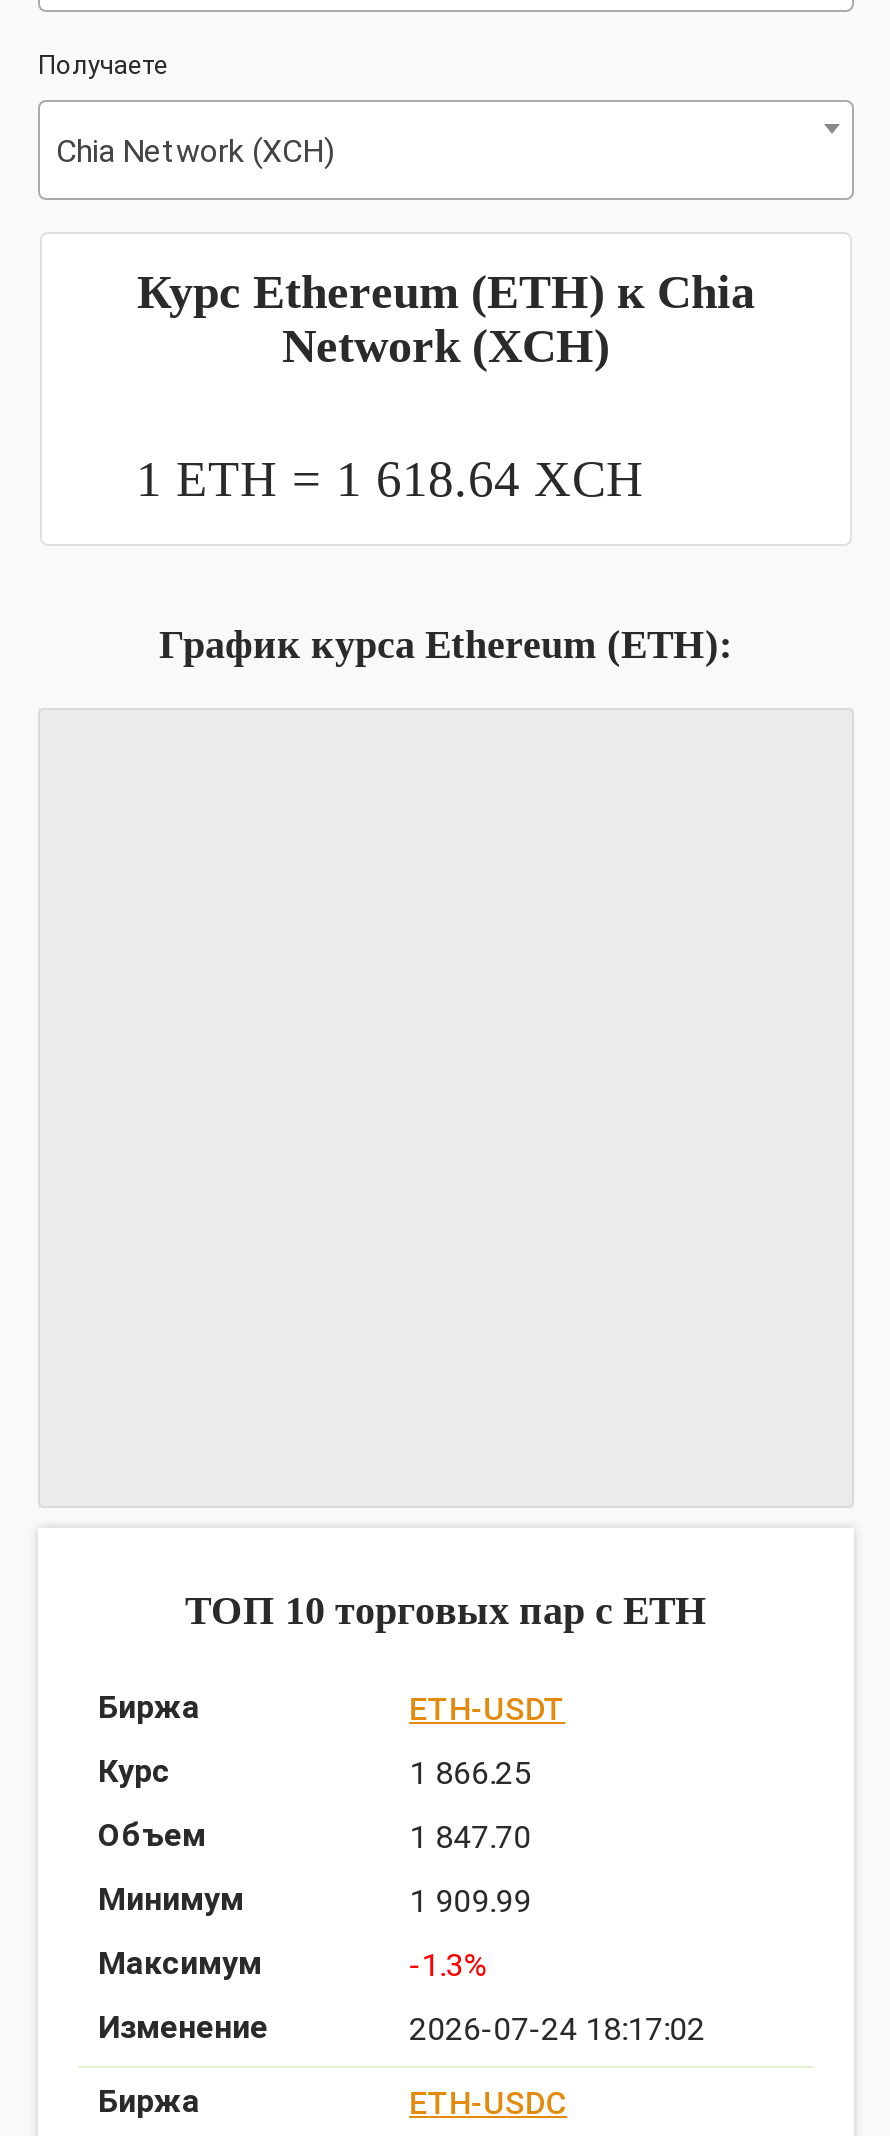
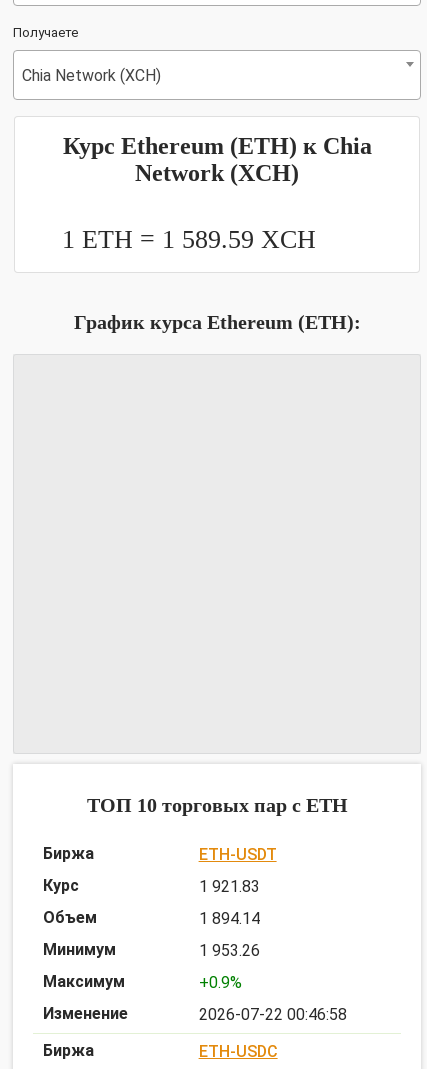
[136,450,644,508] 1 ETH = 1 618.64 XCH -> [62,225,316,254] 1 ETH = 1 589.59 XCH
[409,1754,531,1792] 1 866.25 -> [199,877,260,896] 1 921.83
[409,1818,531,1856] 1 847.70 -> [199,909,260,928] 1 894.14
[409,1882,531,1920] 1 909.99 -> [199,941,260,960] 1 953.26
[409,1946,487,1984] -1.3% -> [199,973,242,992] +0.9%
[409,2010,705,2048] 2026-07-24 18:17:02 -> [199,1005,347,1024] 2026-07-22 00:46:58

